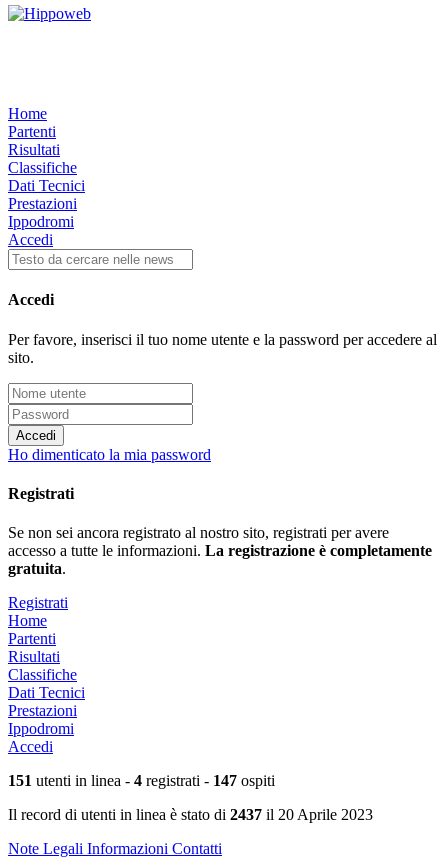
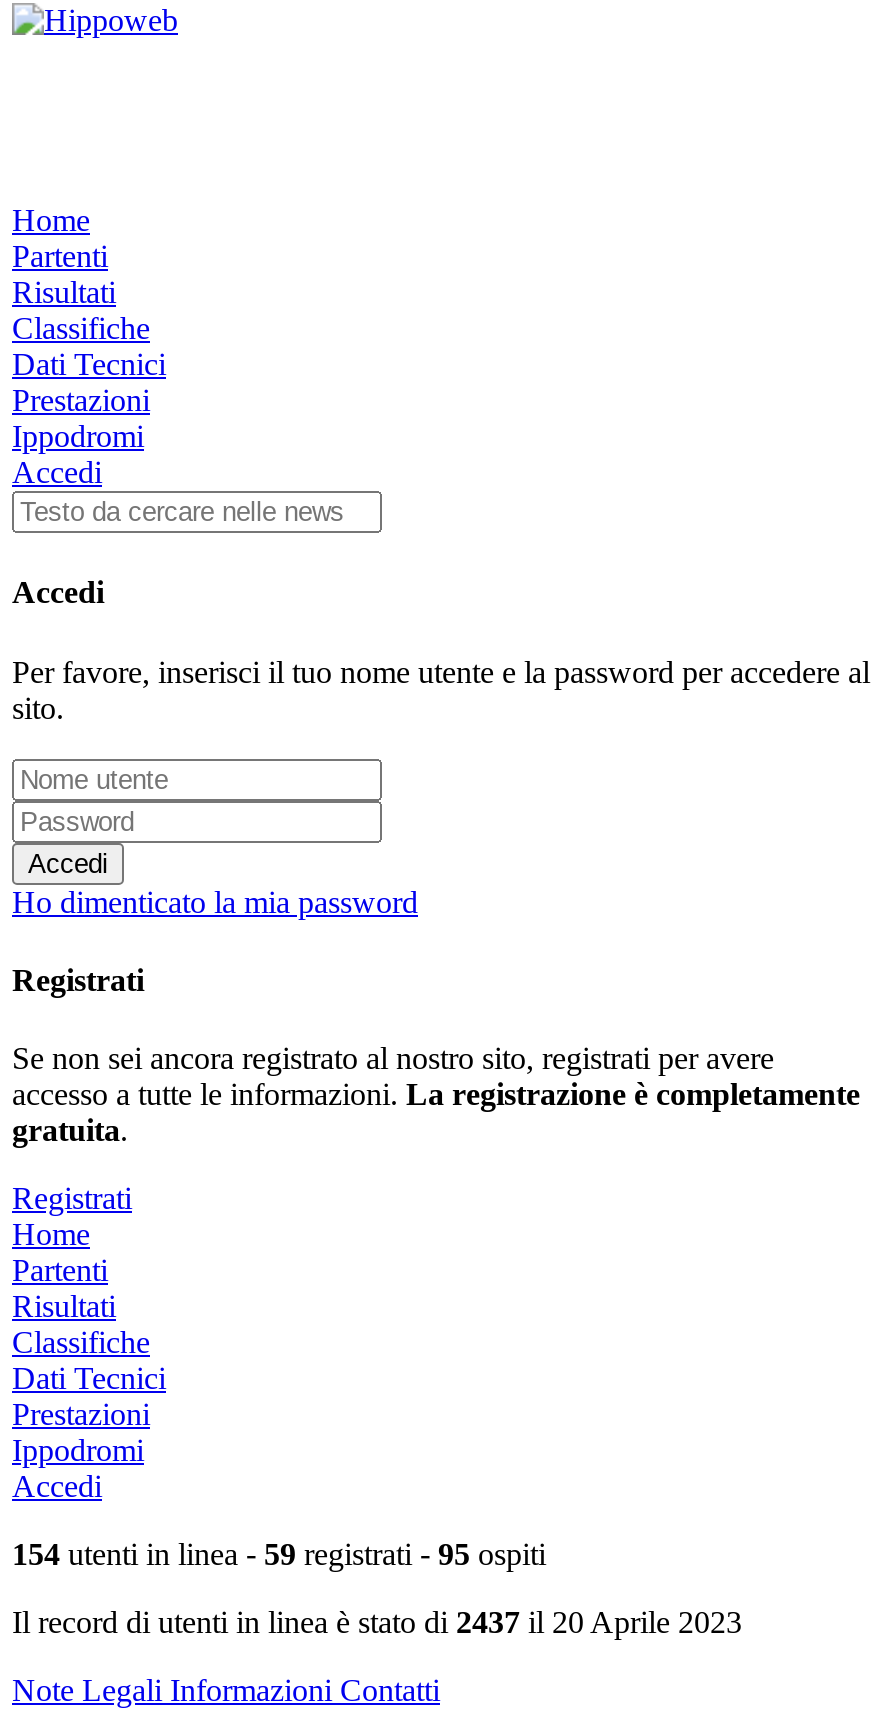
[8,772,275,789] 151 utenti in linea - 4 registrati - 147 ospiti -> [12,1537,546,1571] 154 utenti in linea - 59 registrati - 95 ospiti

